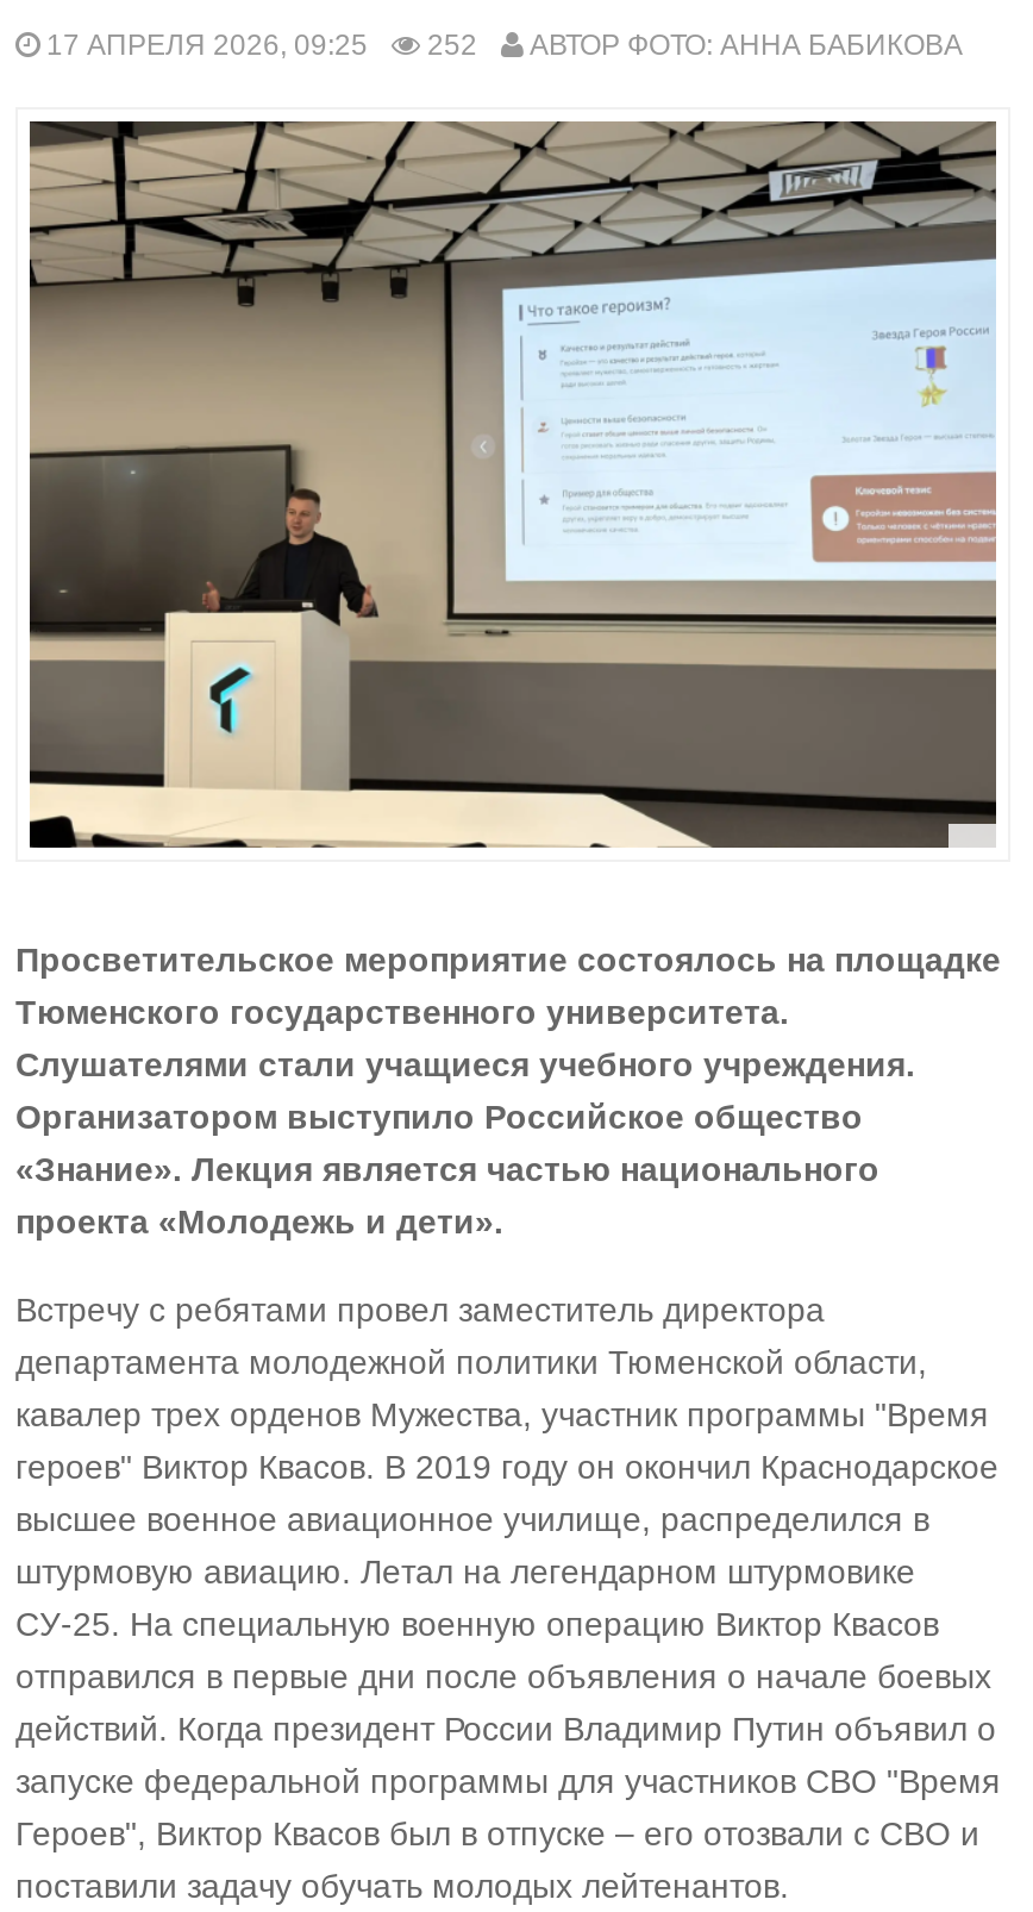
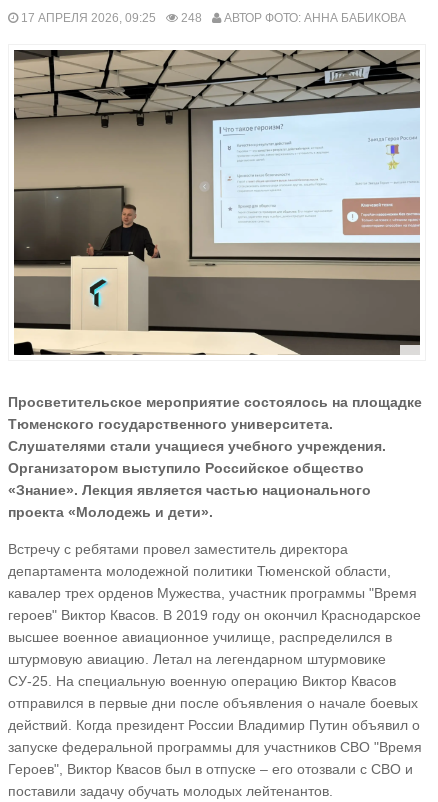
[39,29,963,62] 17 АПРЕЛЯ 2026, 09:25 252 АВТОР ФОТО: АННА БАБИКОВА -> [18,11,406,25] 17 АПРЕЛЯ 2026, 09:25 248 АВТОР ФОТО: АННА БАБИКОВА

